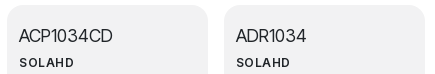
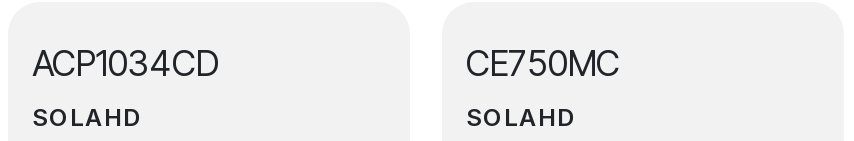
[236,25,307,46] ADR1034 -> [466,43,620,85] CE750MC

